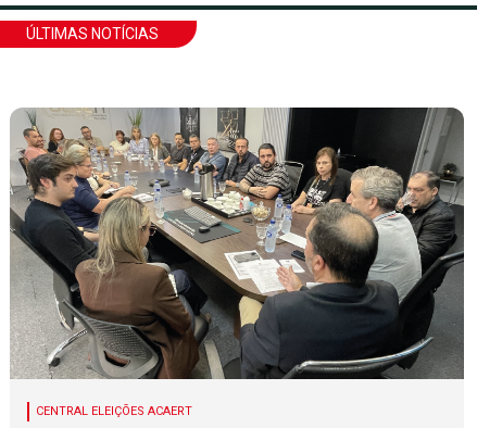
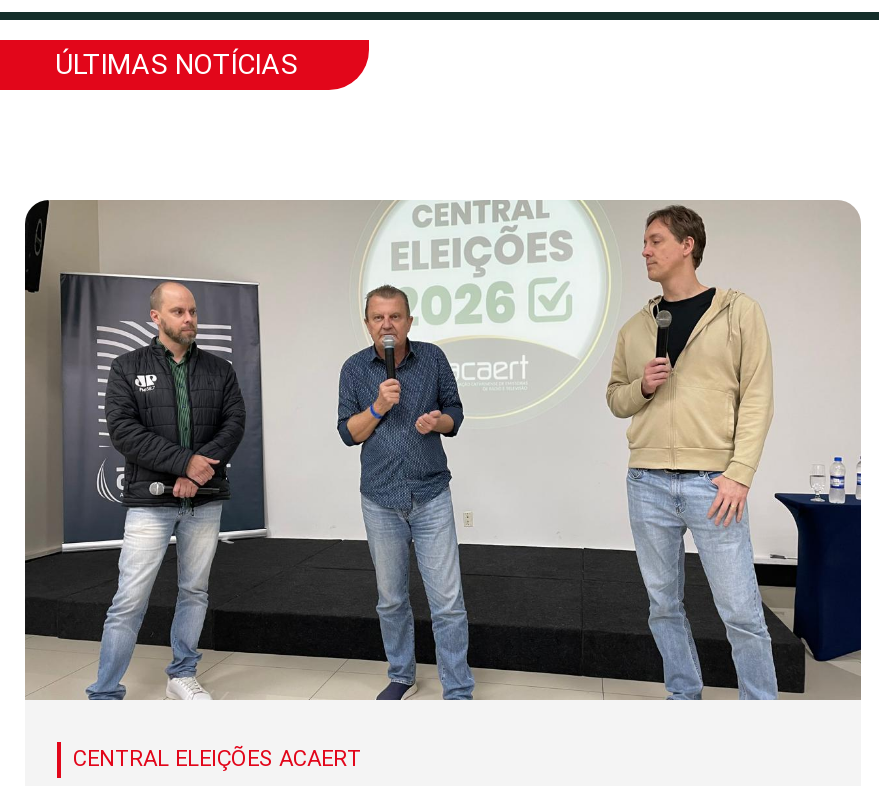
[10,106,464,380] [image] -> [23,200,863,702] [image]

